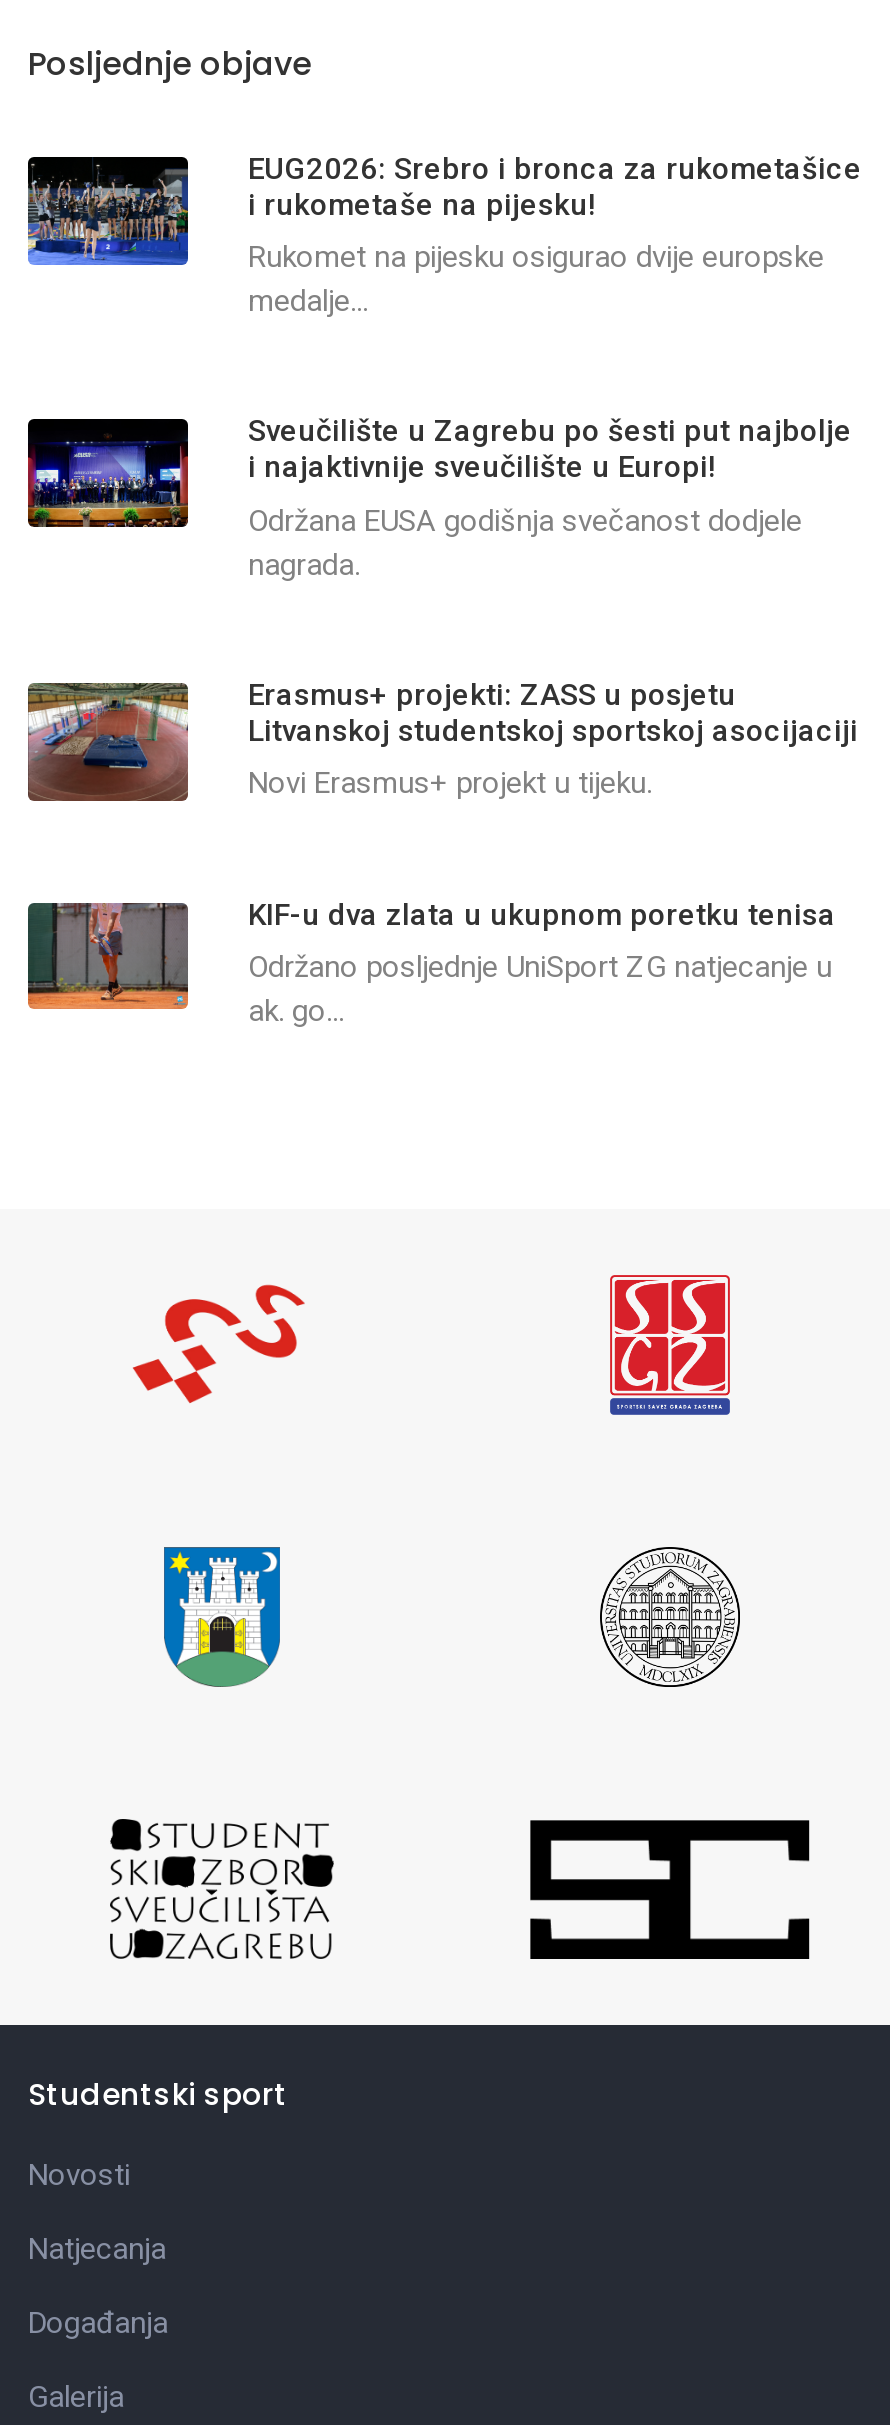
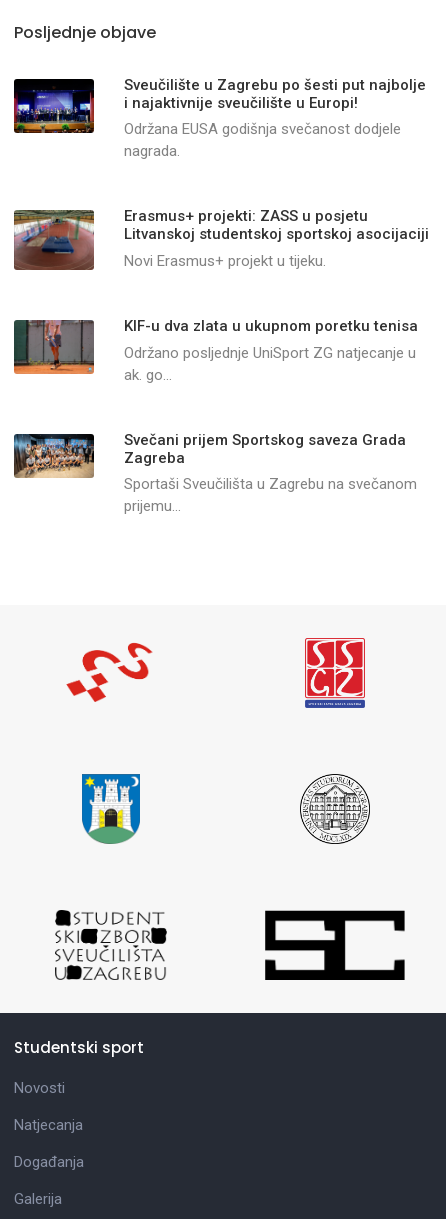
[26,152,862,320] [image] | EUG2026: Srebro i bronca za rukometašice | i rukometaše na pijesku! | Rukomet na pijesku osigurao dvije europske | medalje... -> none
moved [26,414,858,1029] -> [13,76,429,384]: [image] | Sveučilište u Zagrebu po šesti put najbolje | i najaktivnije sveučilište u Europi! | ... | Održano posljednje UniSport ZG natjecanje u | ak. go...
none -> [13,431,417,515] [image] | Svečani prijem Sportskog saveza Grada | Zagreba | Sportaši Sveučilišta u Zagrebu na svečanom | prijemu...

